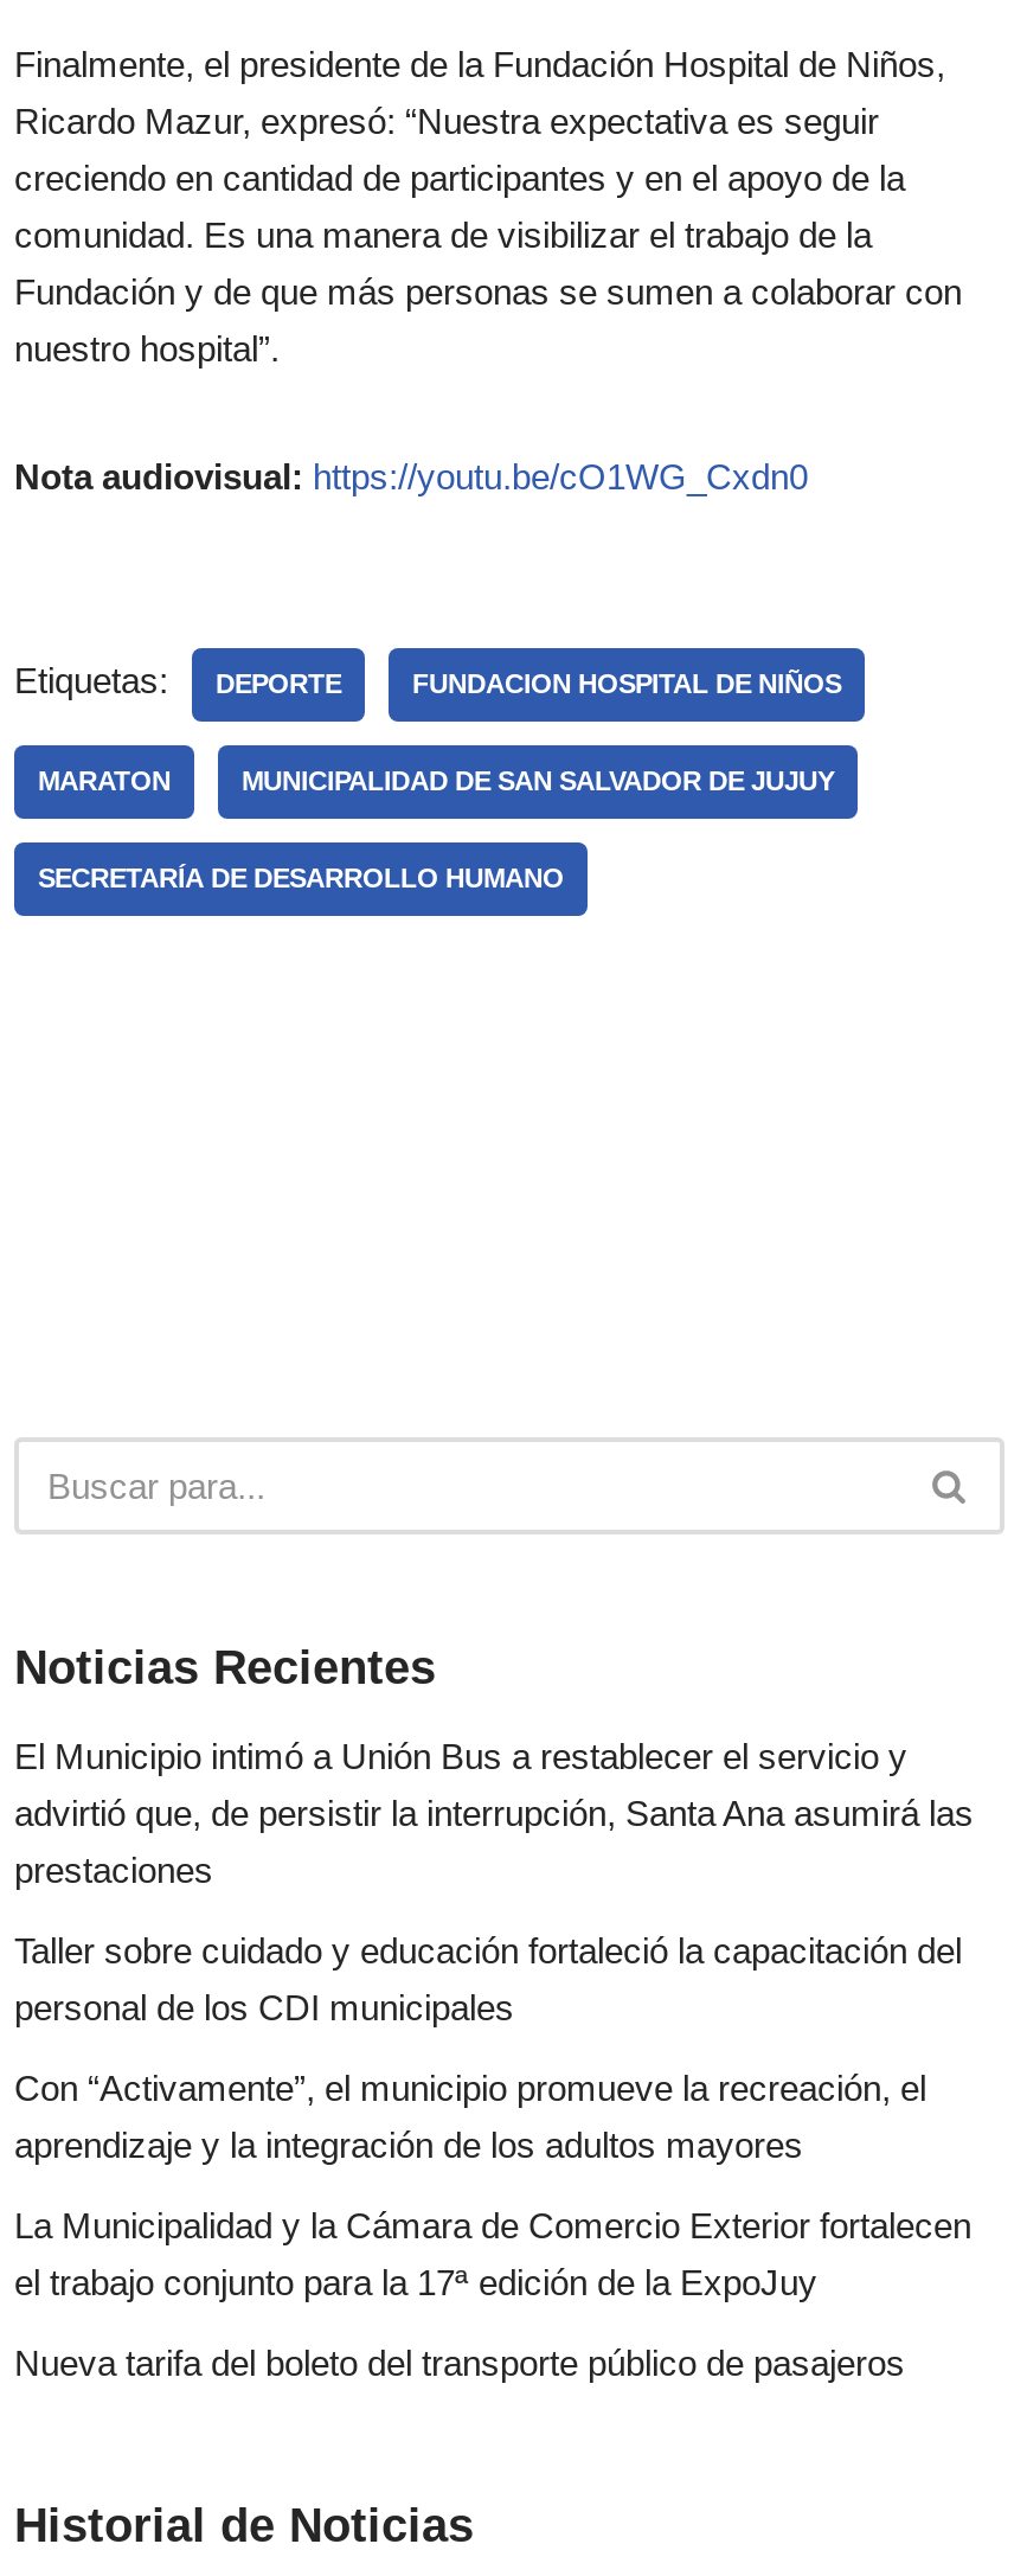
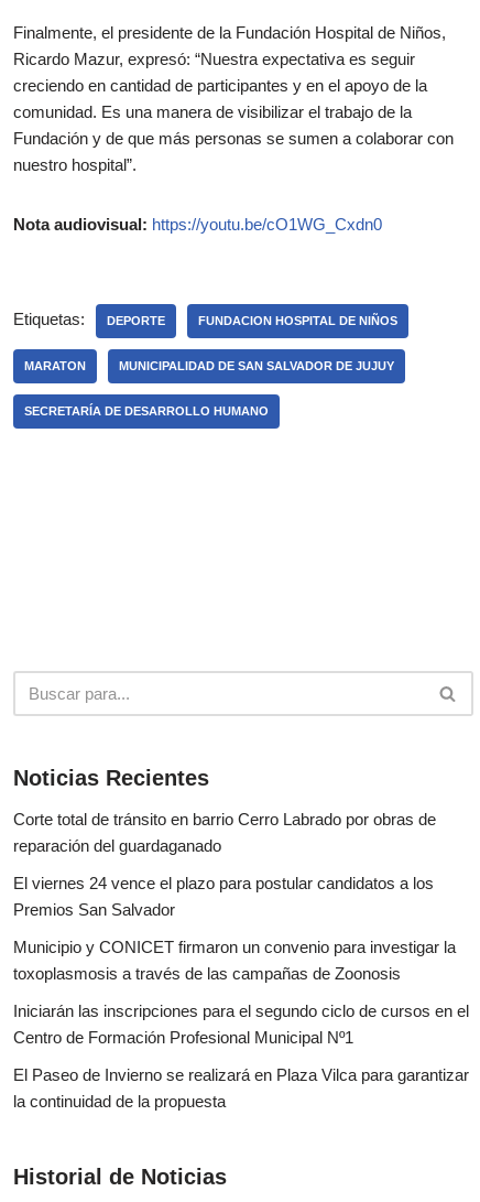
[14,1737,974,1891] El Municipio intimó a Unión Bus a restablecer el servicio y | advirtió que, de persistir la interrupción, Santa Ana asumirá las | prestaciones -> [13,810,436,855] Corte total de tránsito en barrio Cerro Labrado por obras de | reparación del guardaganado
[14,1931,962,2029] Taller sobre cuidado y educación fortaleció la capacitación del | personal de los CDI municipales -> [13,874,434,919] El viernes 24 vence el plazo para postular candidatos a los | Premios San Salvador
[14,2069,926,2166] Con “Activamente”, el municipio promueve la recreación, el | aprendizaje y la integración de los adultos mayores -> [13,938,456,983] Municipio y CONICET firmaron un convenio para investigar la | toxoplasmosis a través de las campañas de Zoonosis
[14,2206,971,2303] La Municipalidad y la Cámara de Comercio Exterior fortalecen | el trabajo conjunto para la 17ª edición de la ExpoJuy -> [13,1001,469,1047] Iniciarán las inscripciones para el segundo ciclo de cursos en el | Centro de Formación Profesional Municipal Nº1
[14,2344,905,2384] Nueva tarifa del boleto del transporte público de pasajeros -> [13,1065,469,1111] El Paseo de Invierno se realizará en Plaza Vilca para garantizar | la continuidad de la propuesta

